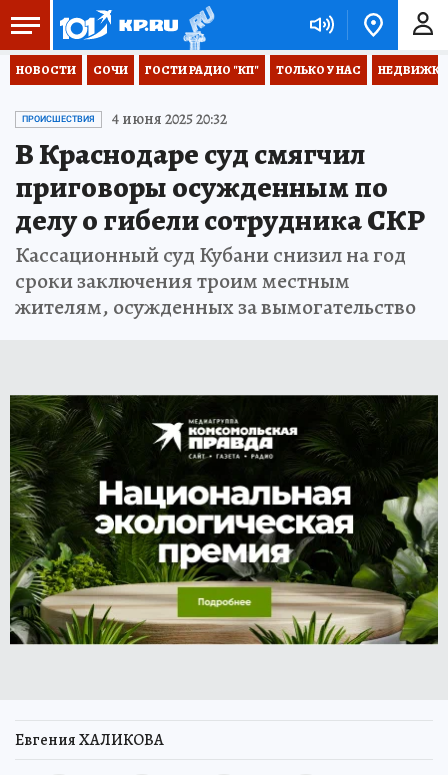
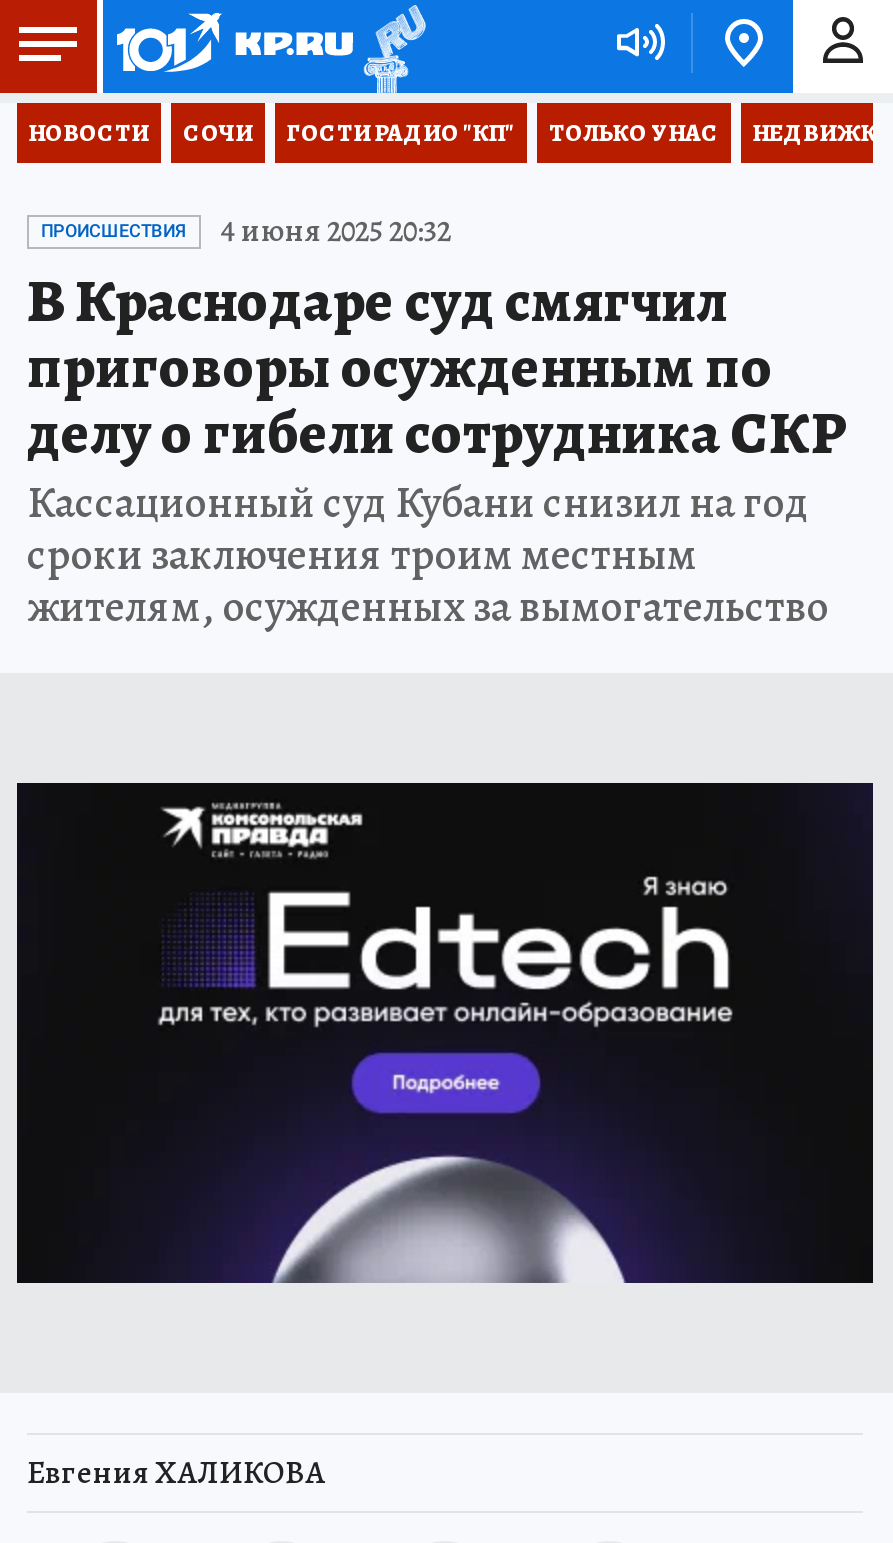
[9,395,439,645] [image] -> [15,783,875,1285] [image]

